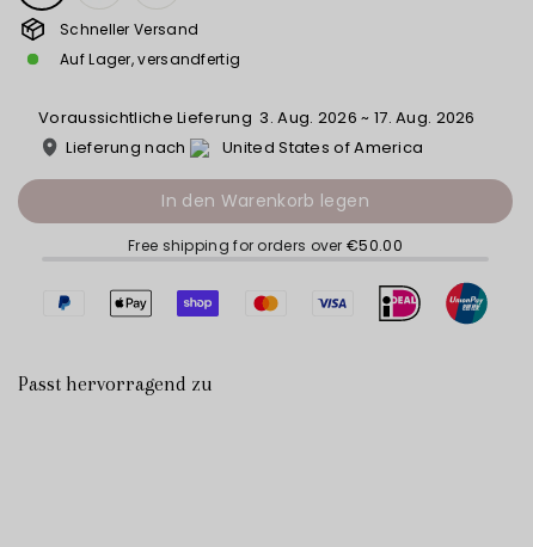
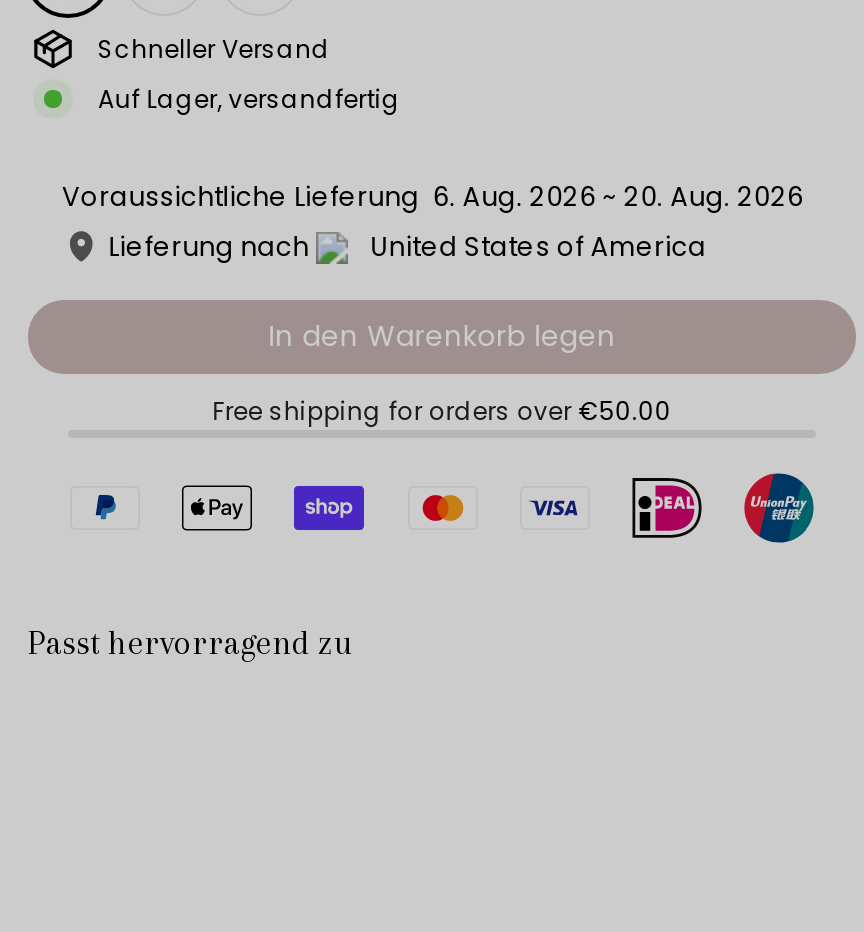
[38,106,475,129] Voraussichtliche Lieferung 3. Aug. 2026 ~ 17. Aug. 2026 -> [62,178,804,216] Voraussichtliche Lieferung 6. Aug. 2026 ~ 20. Aug. 2026

